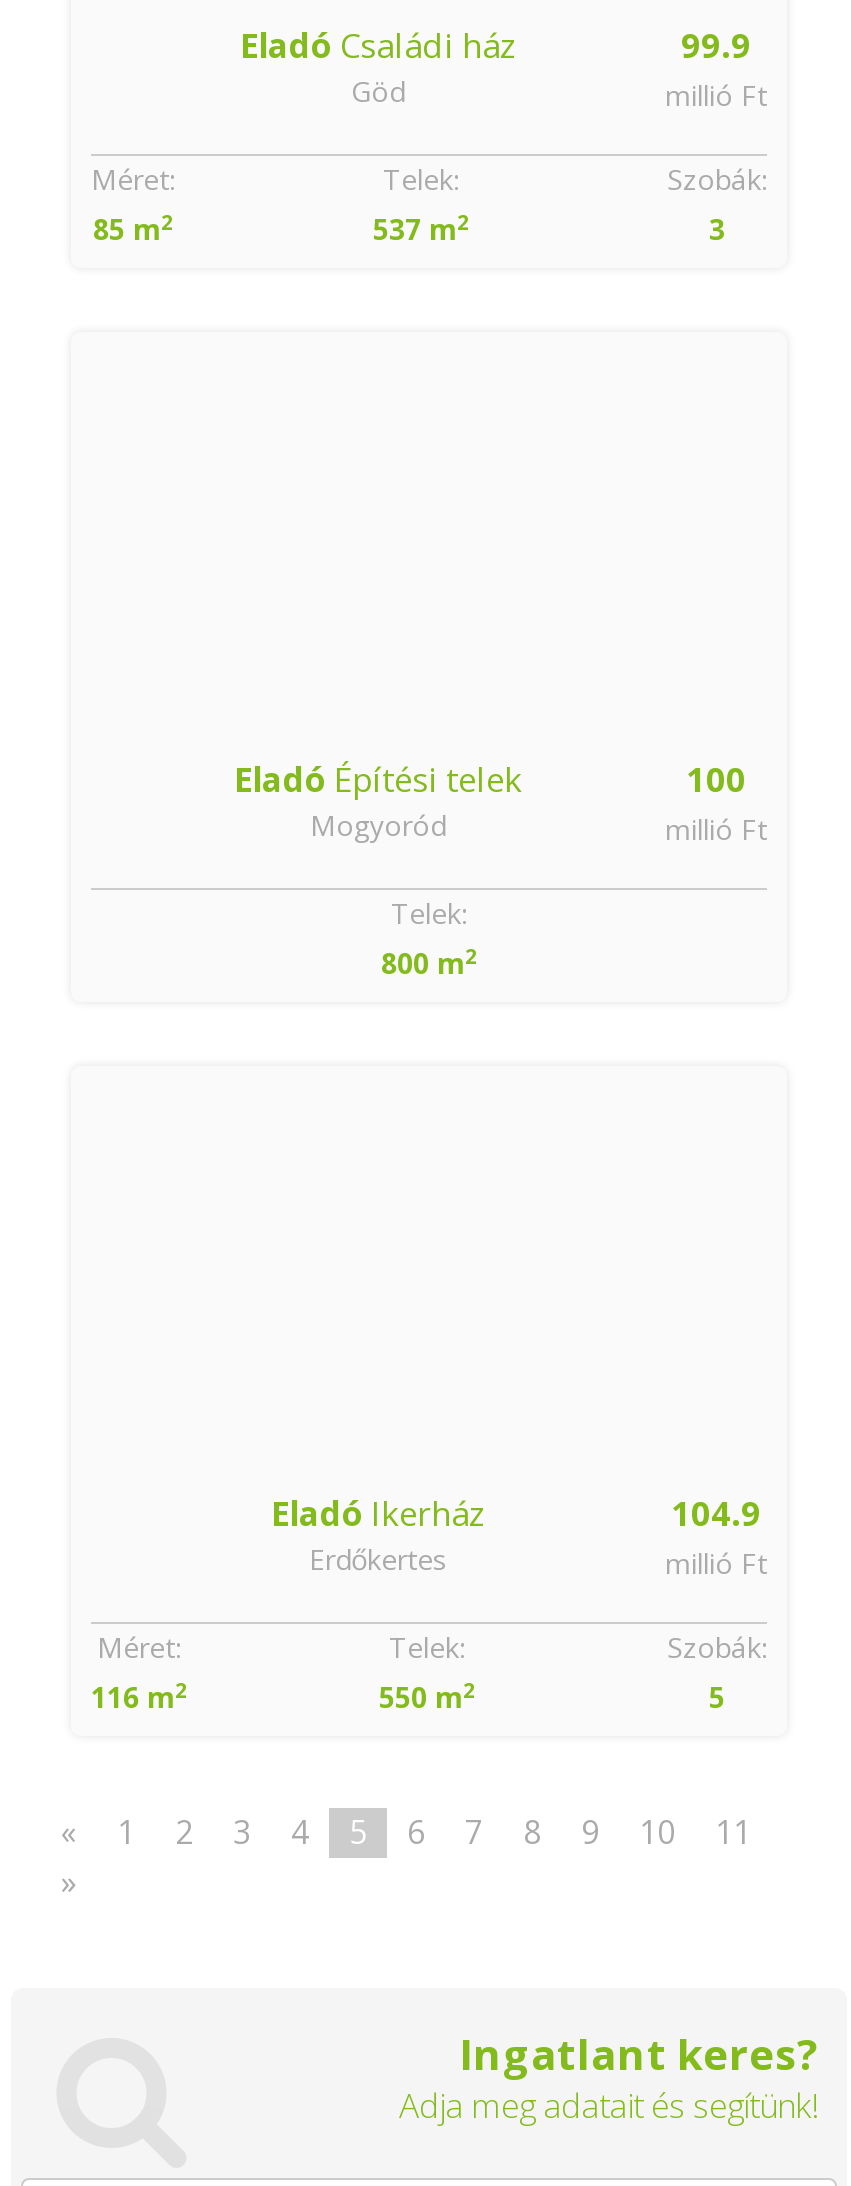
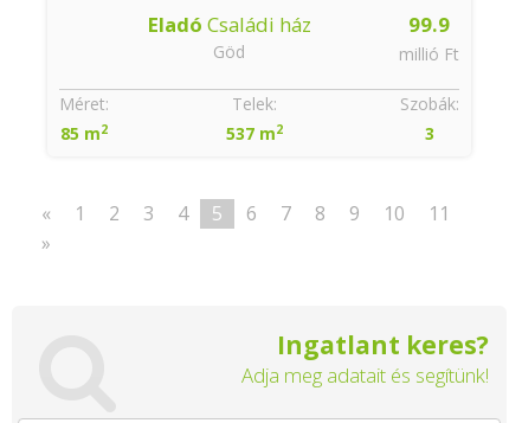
[234,756,522,982] Eladó Építési telek | Mogyoród | Telek: | 800 m2 -> none
[665,756,767,848] 100 | millió Ft -> none
[271,1490,767,1716] Eladó Ikerház | Erdőkertes | Szobák: | 5 -> none
[665,1490,767,1582] 104.9 | millió Ft -> none
[91,1628,187,1716] Méret: | 116 m2 -> none
[379,1628,475,1716] Telek: | 550 m2 -> none

